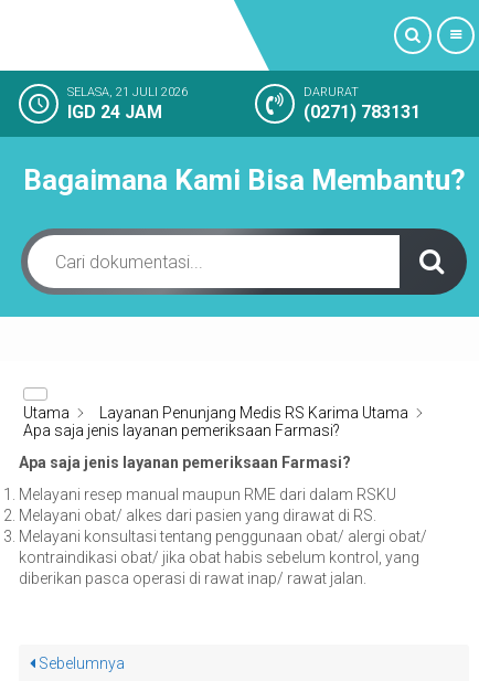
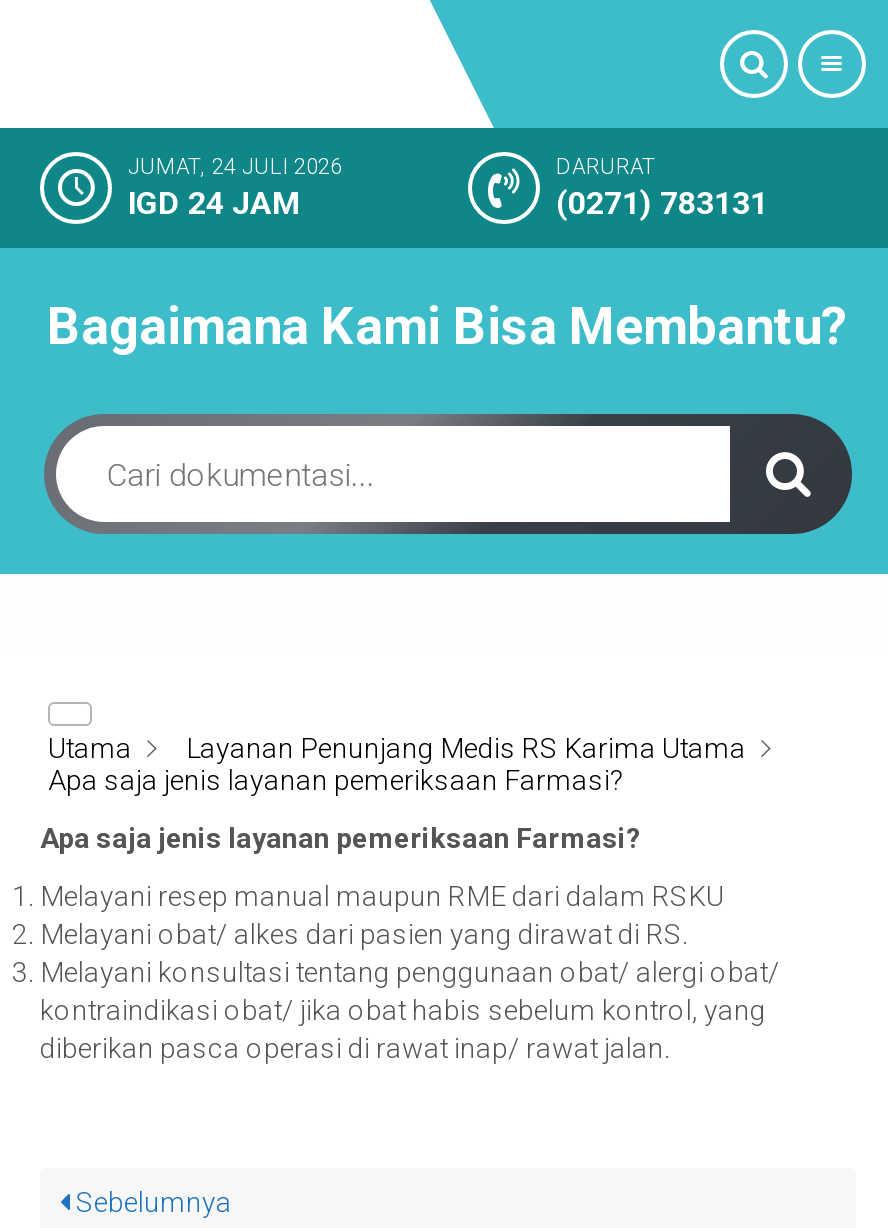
[67,85,188,99] SELASA, 21 JULI 2026 -> [128,154,342,180] JUMAT, 24 JULI 2026

